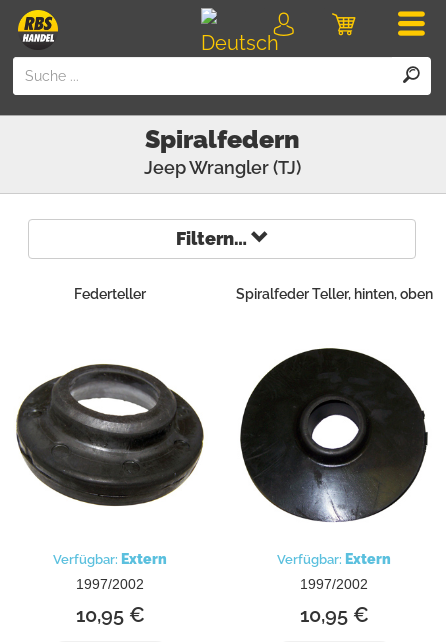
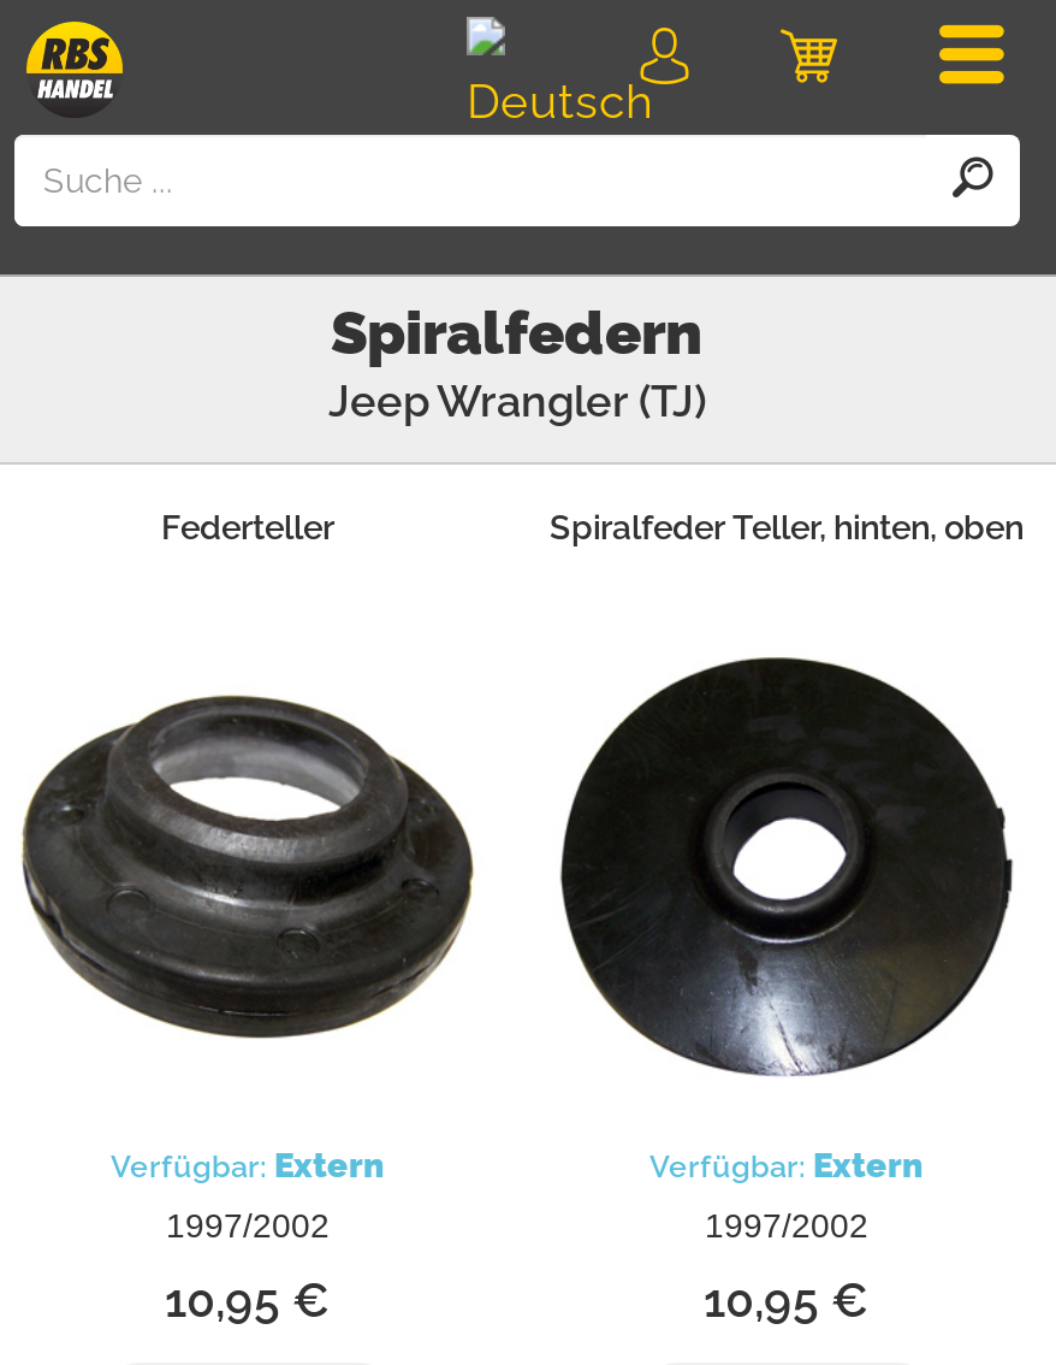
[175,228,250,249] Filtern… -> none

